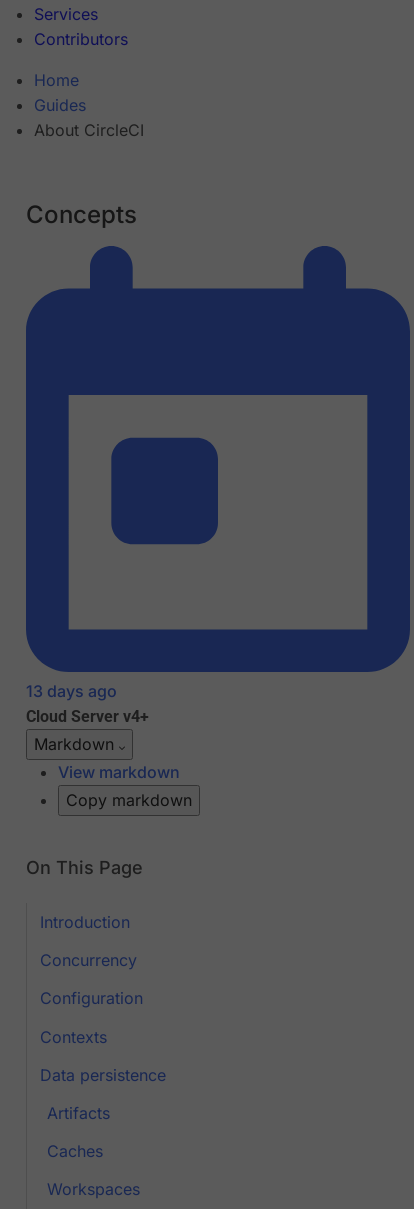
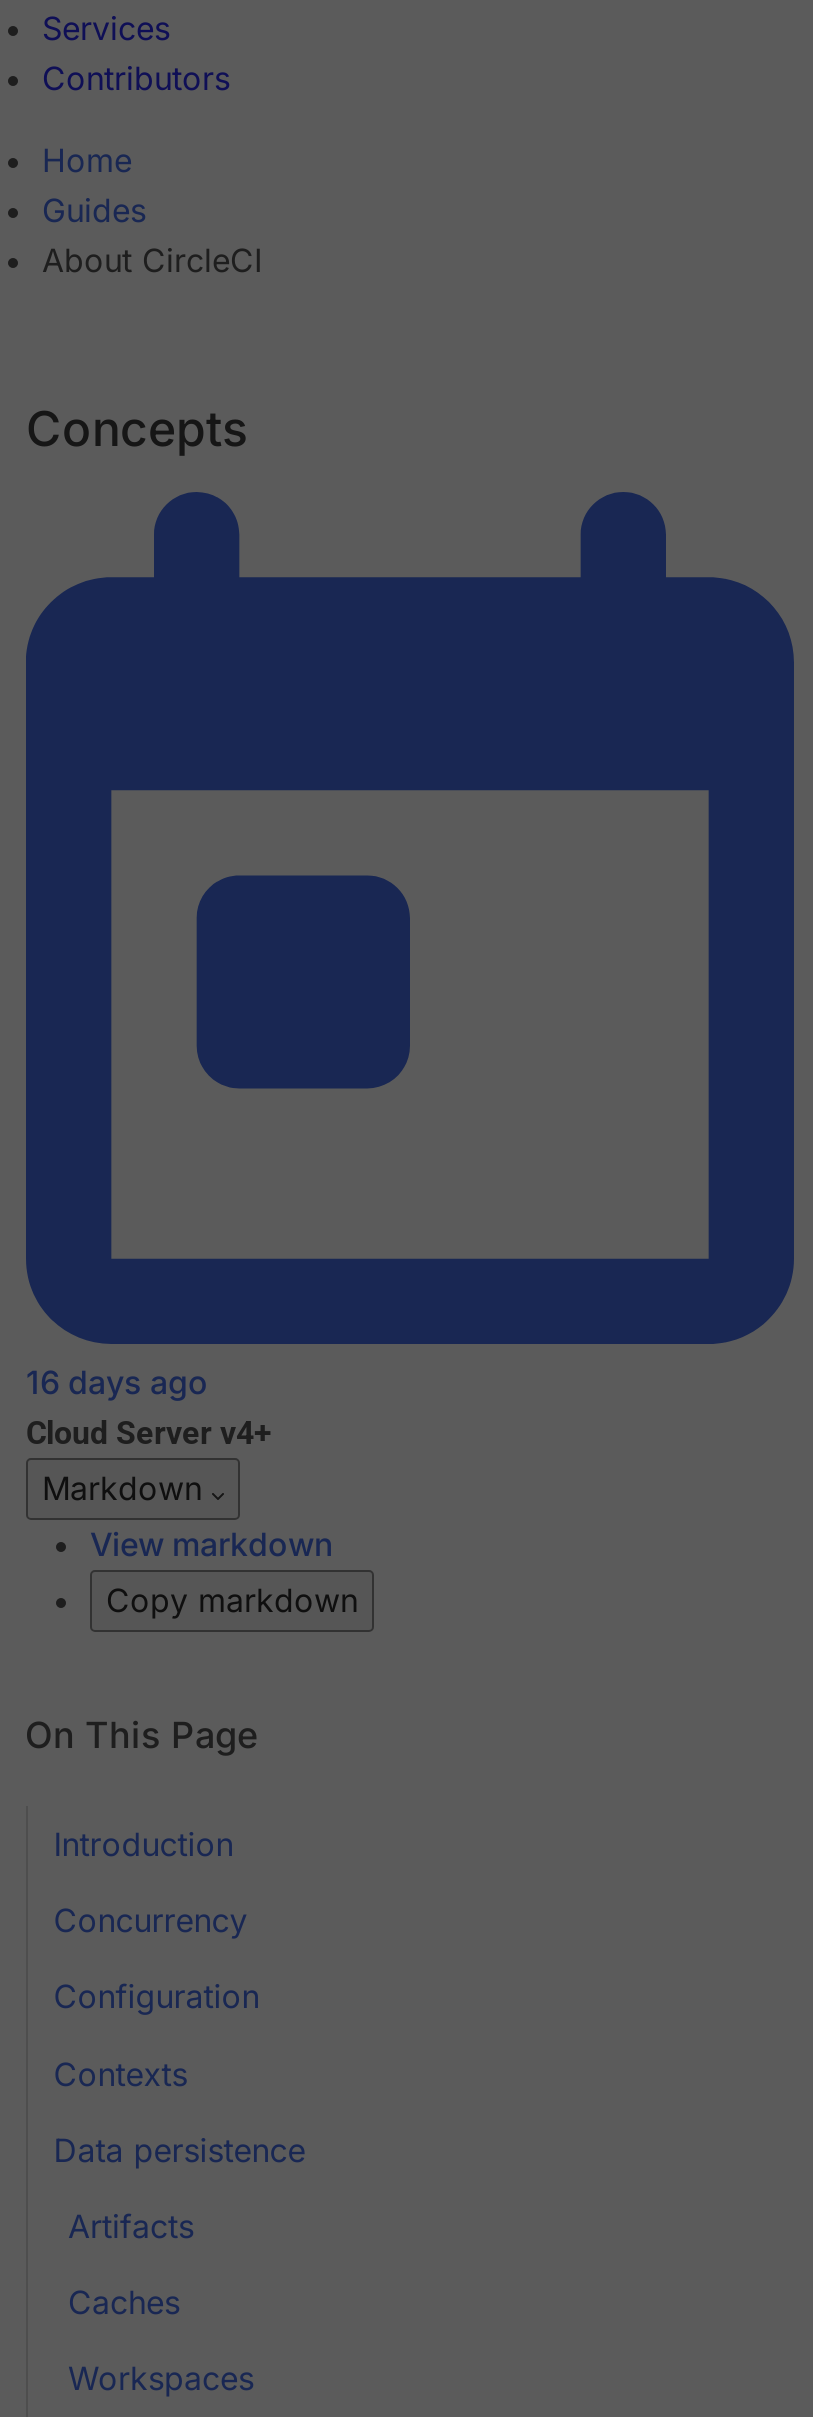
[26,681,117,701] 13 days ago -> [26,1363,208,1403] 16 days ago

